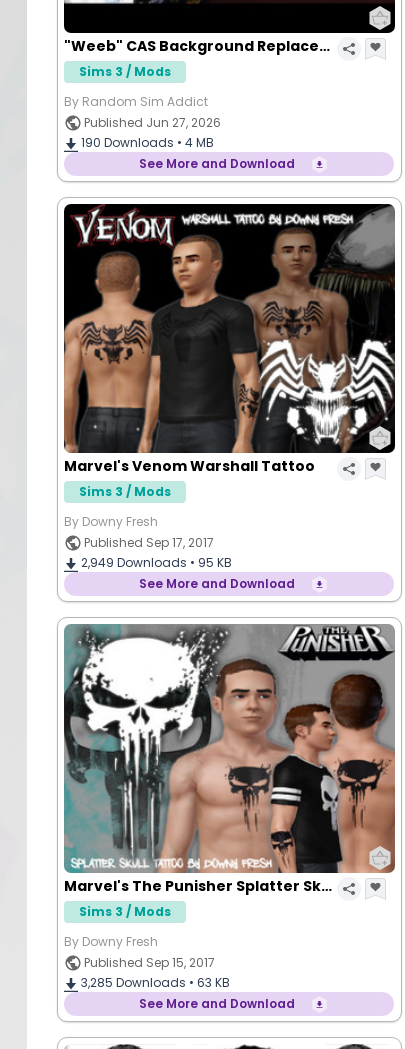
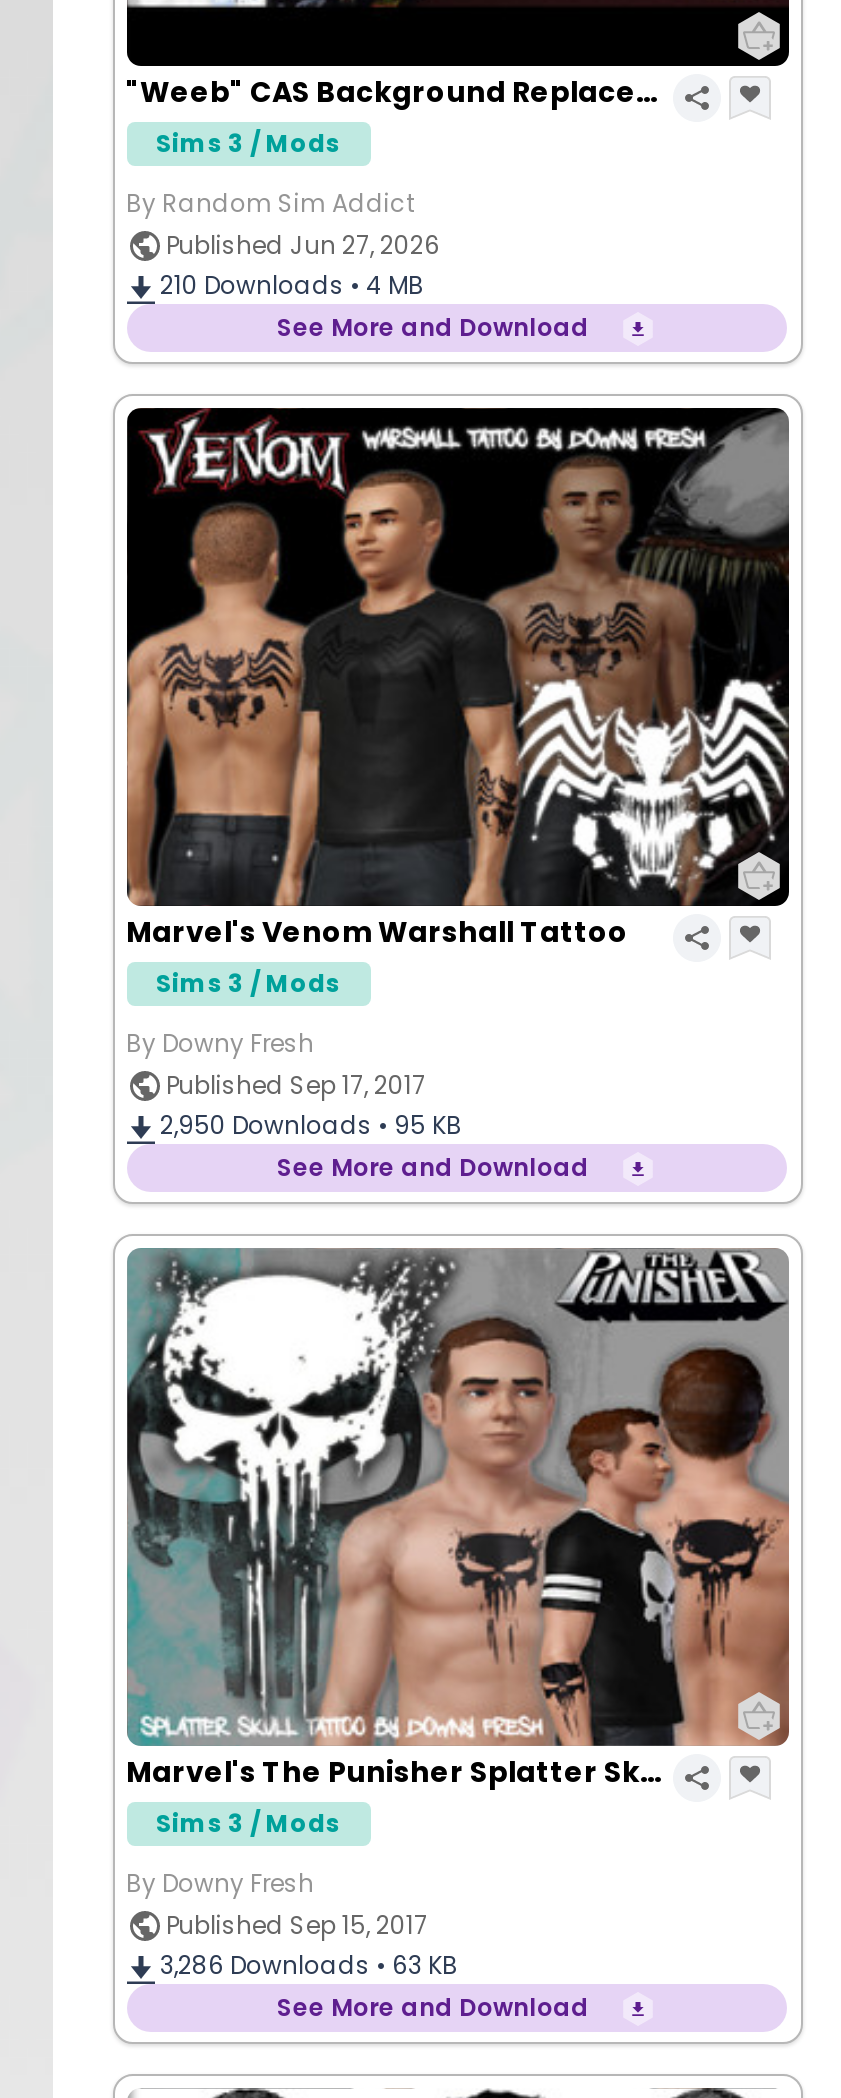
[80,134,213,151] 190 Downloads • 4 MB -> [160,268,424,302] 210 Downloads • 4 MB
[80,554,231,571] 2,949 Downloads • 95 KB -> [160,1108,462,1142] 2,950 Downloads • 95 KB
[80,974,229,991] 3,285 Downloads • 63 KB -> [160,1948,458,1982] 3,286 Downloads • 63 KB

